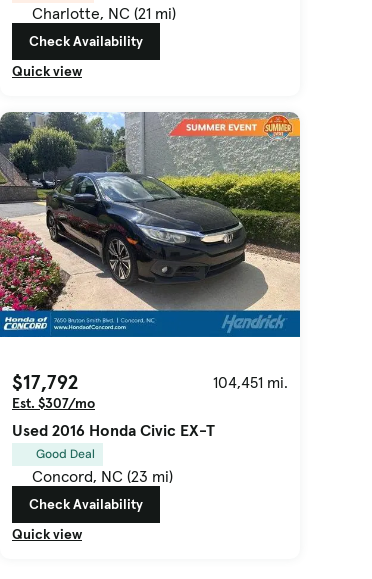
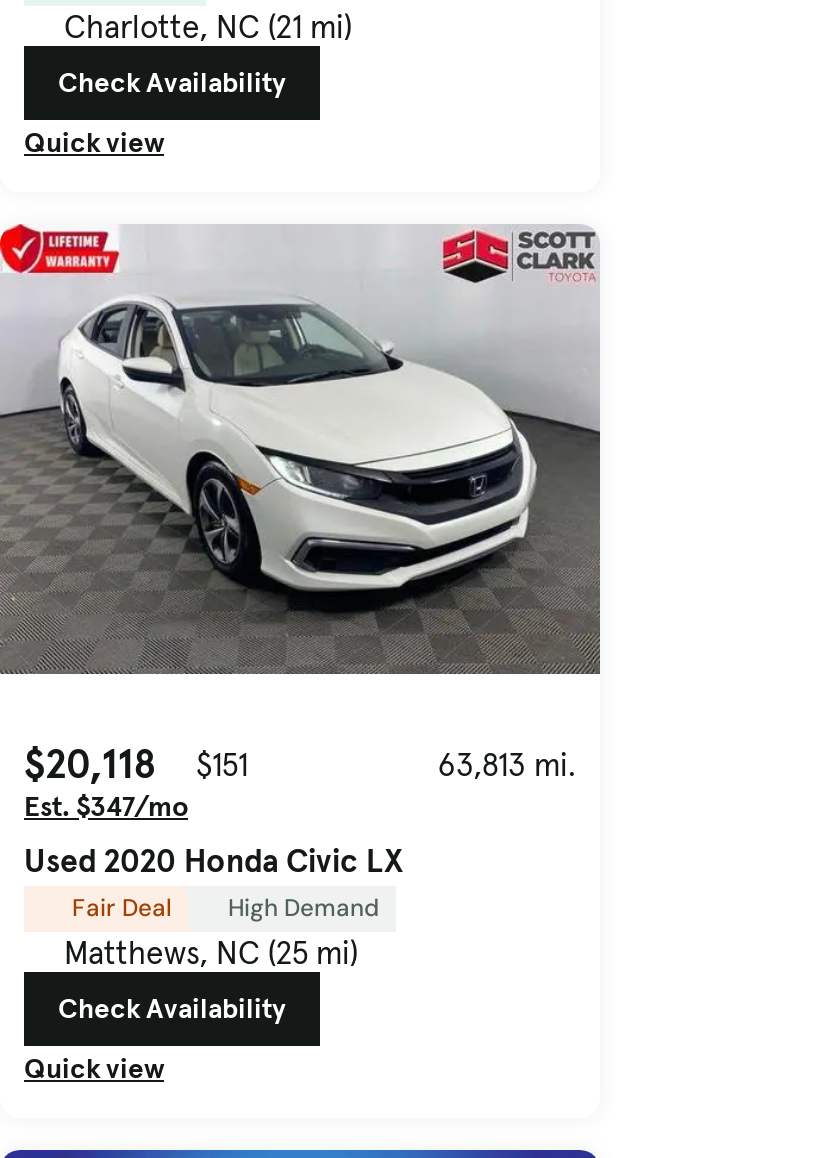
[3,111,301,486] [image] | $17,792 | 104,451 mi. | Est. $307/mo | Used 2016 Honda Civic EX-T | Good Deal | Concord, NC (23 mi) -> [6,224,602,972] [image] | $20,118 | $151 | 63,813 mi. | Est. $347/mo | Used 2020 Honda Civic LX | Fair Deal | High Demand | Matthews, NC (25 mi)

